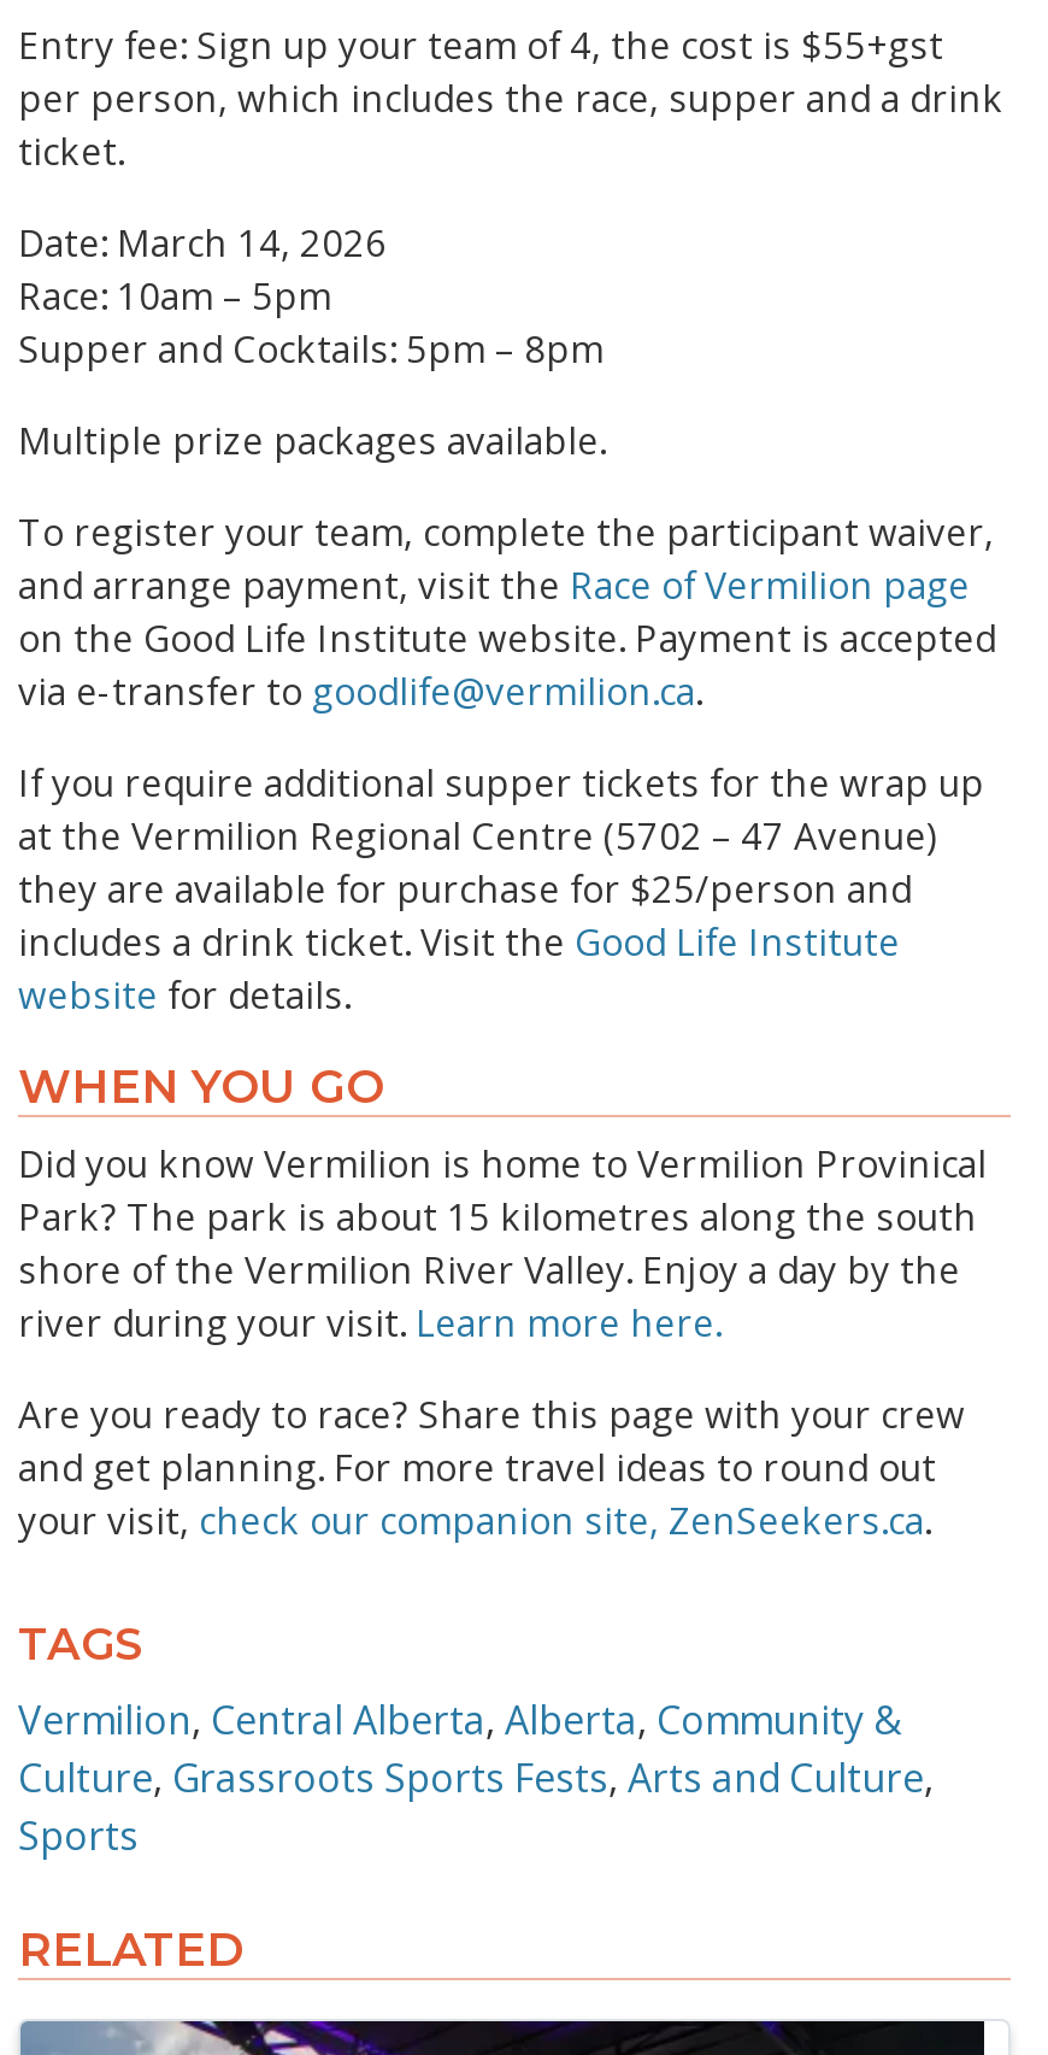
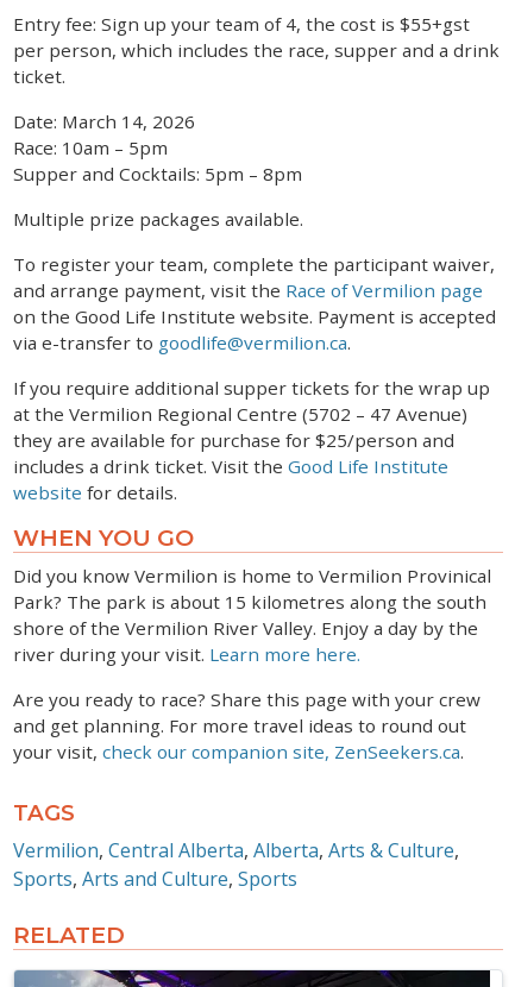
[18,1693,924,1862] Vermilion Central Alberta Alberta Community & | Culture Grassroots Sports Fests Arts and Culture | Sports -> [13,837,454,892] Vermilion Central Alberta Alberta Arts & Culture | Sports Arts and Culture Sports

